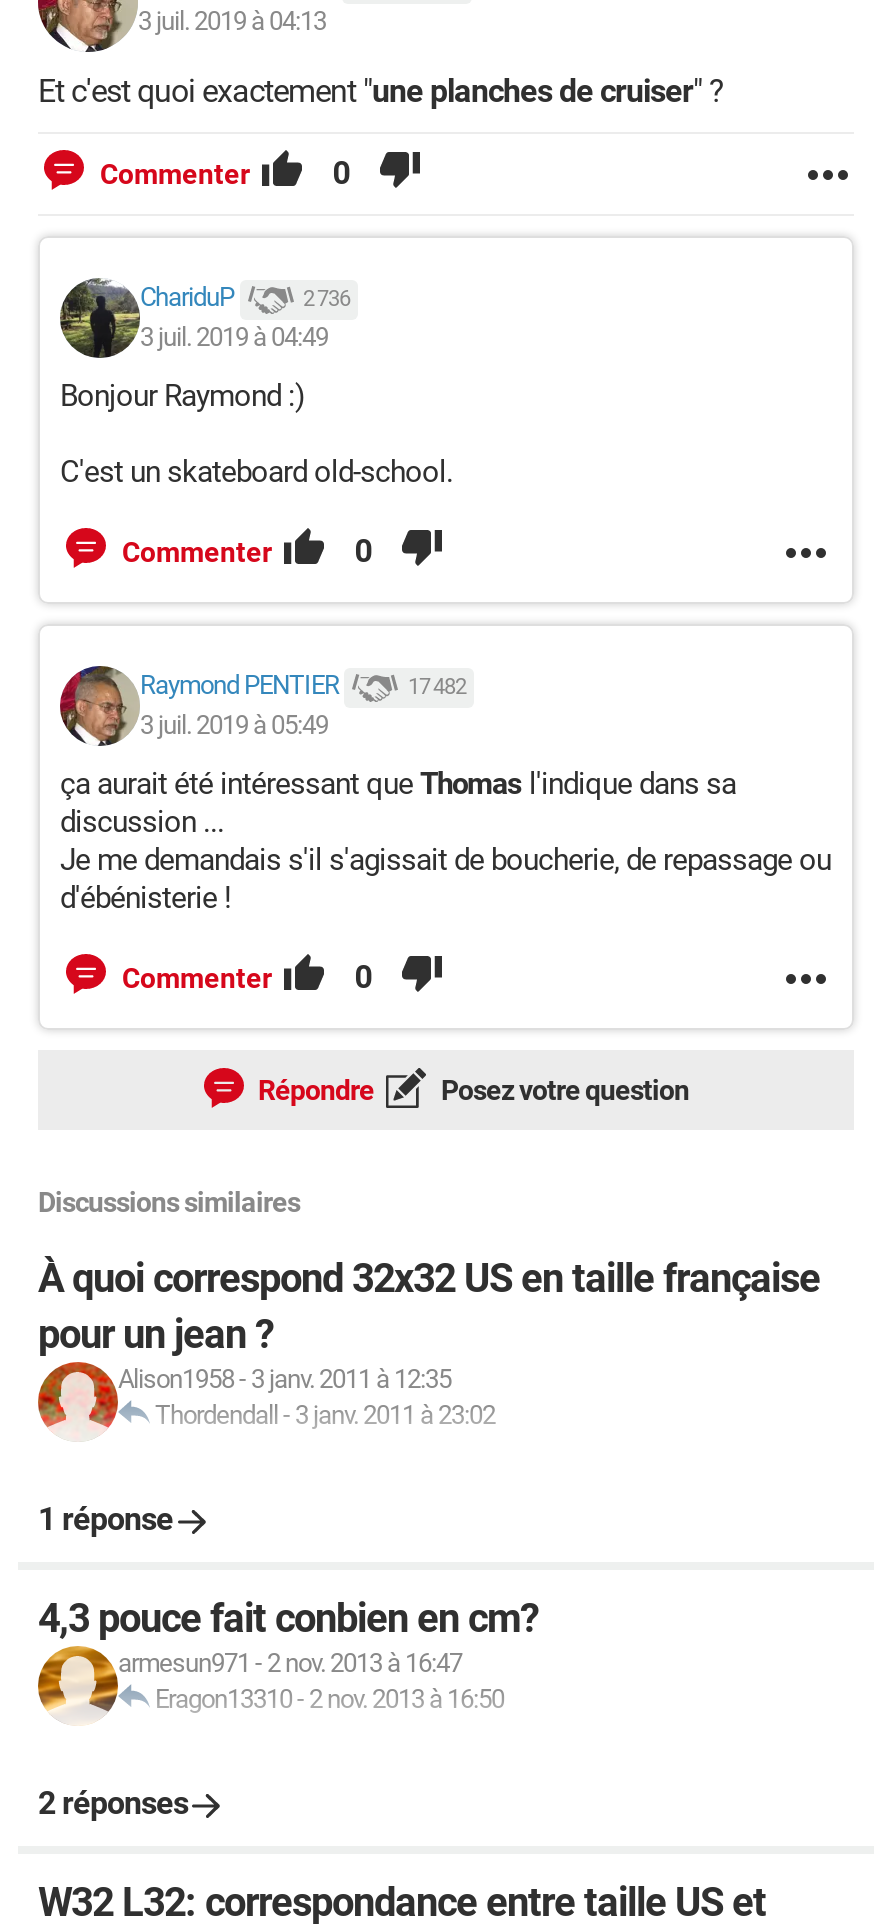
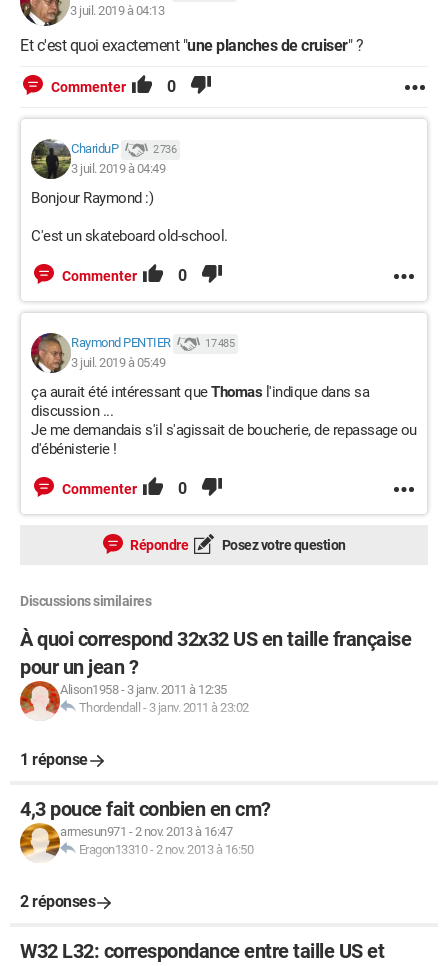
[408,674,466,700] 17 482 -> [205,337,234,350] 17 485

